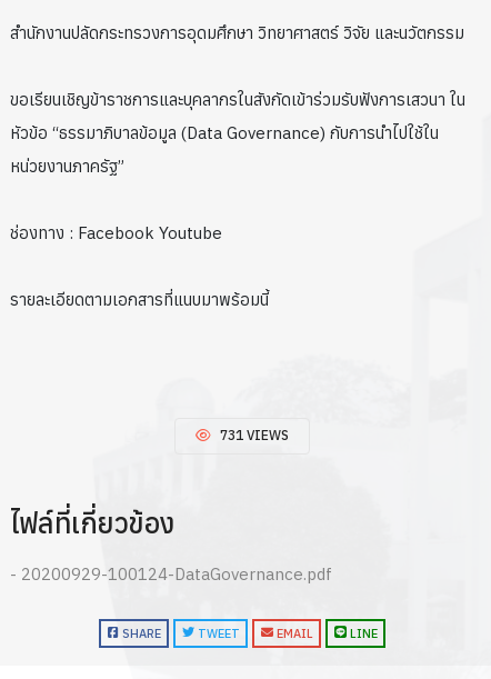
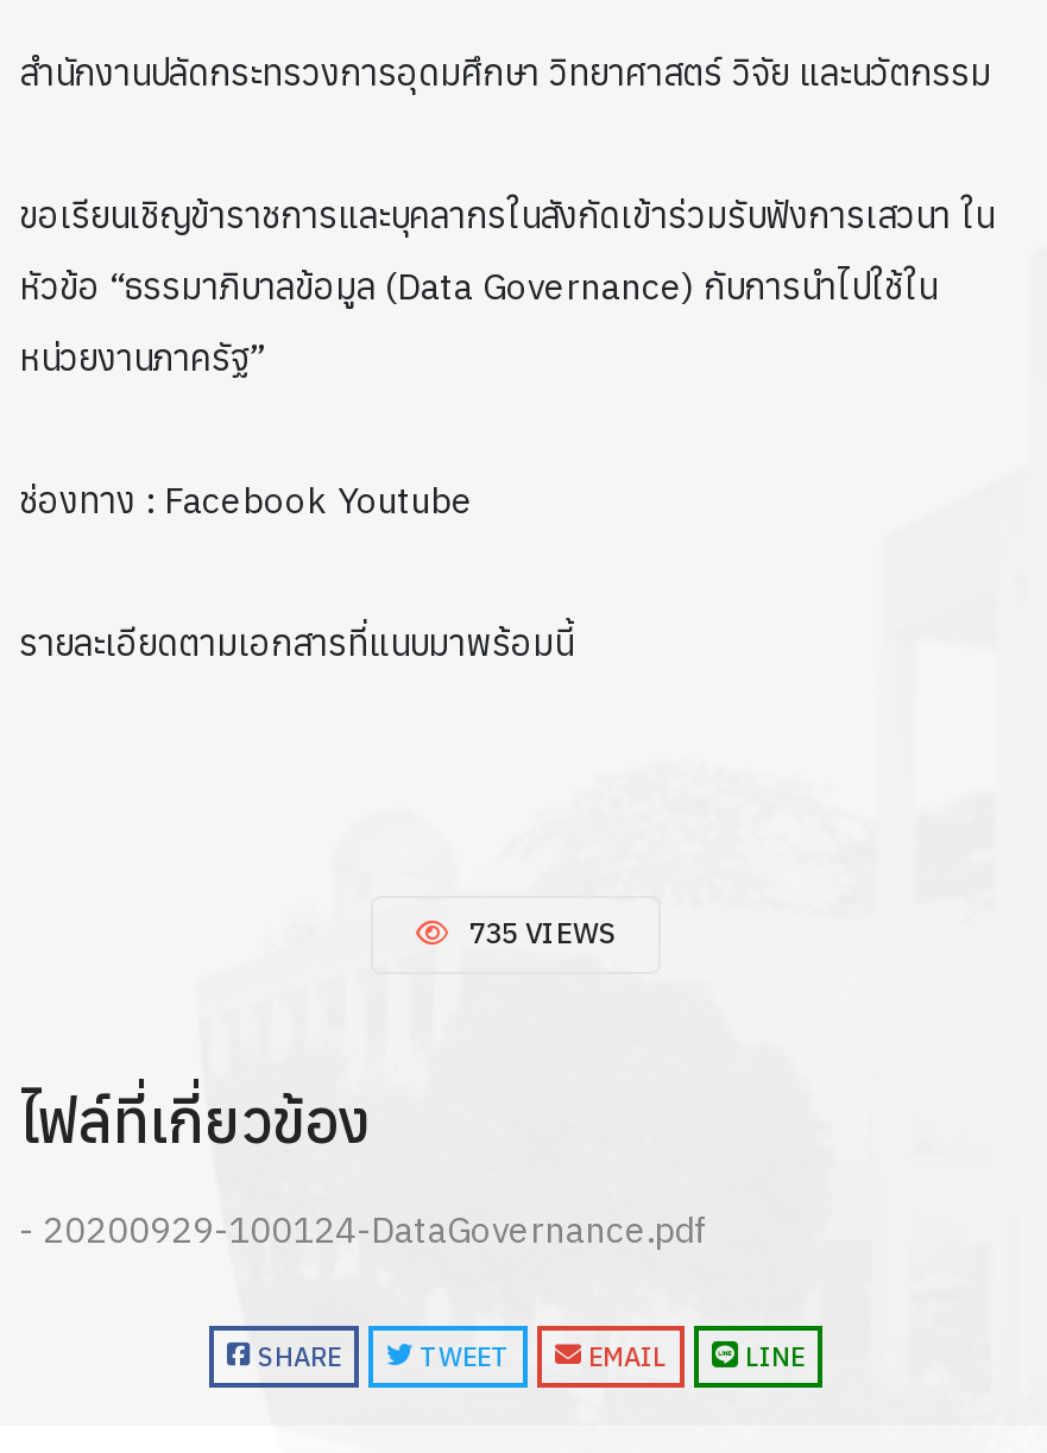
[220,427,289,444] 731 VIEWS -> [468,915,616,951] 735 VIEWS

